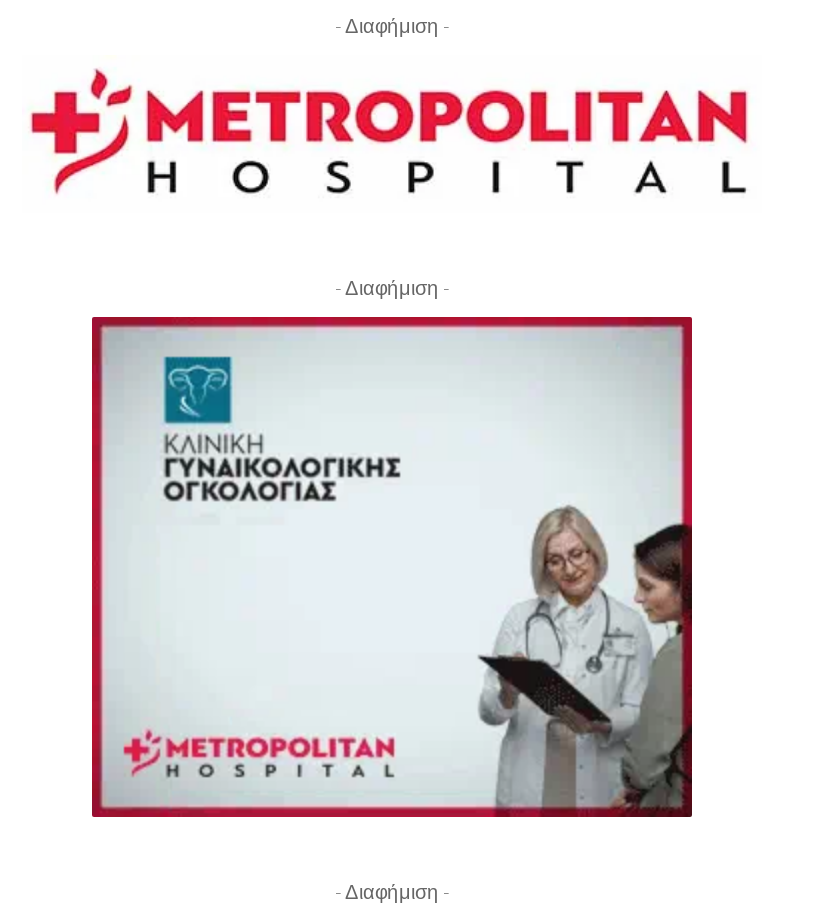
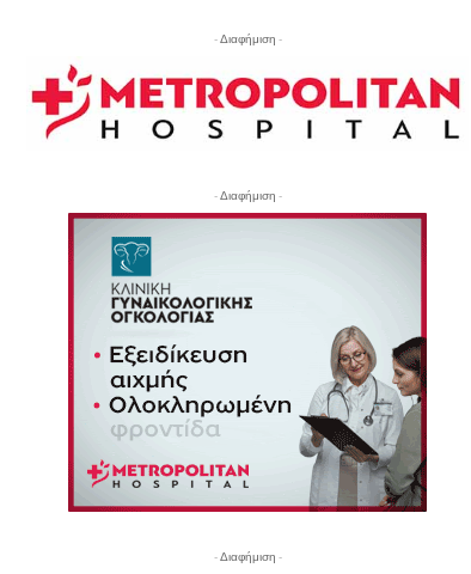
none -> [93,343,292,439] [image]

